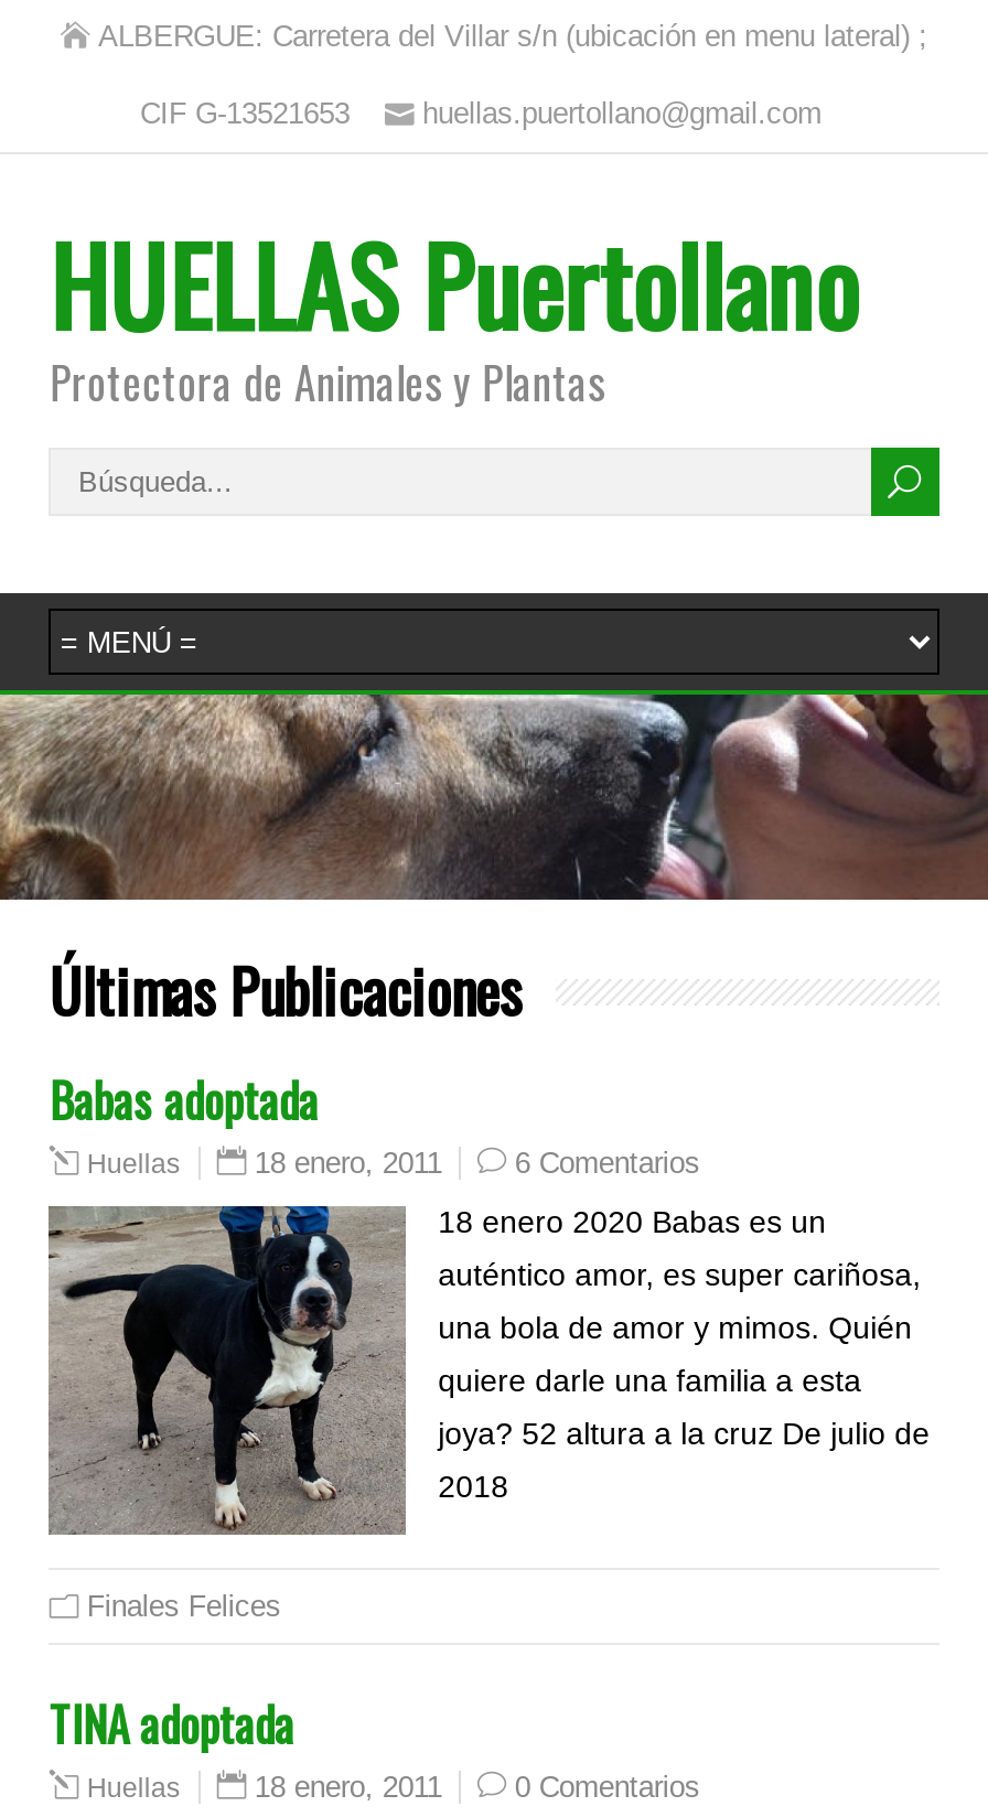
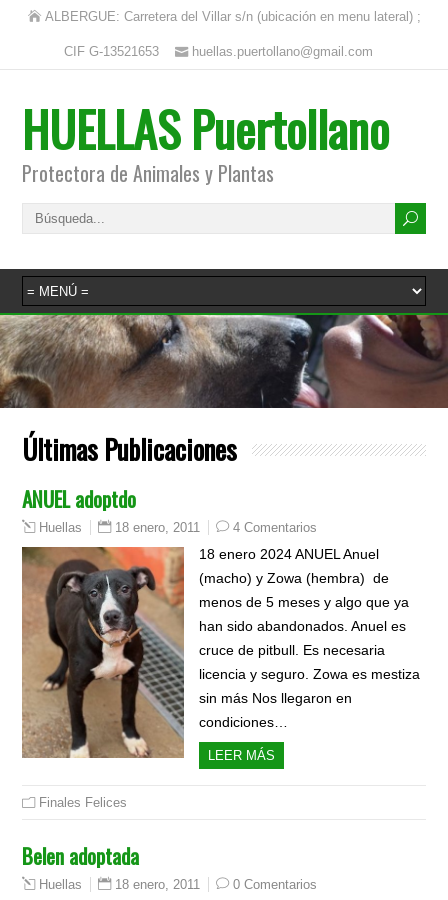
[49,1066,318,1134] Babas adoptada -> [22,483,136,514] ANUEL adoptdo
[49,1147,930,1535] [image] | 6 Comentarios | 18 enero 2020 Babas es un | auténtico amor, es super cariñosa, | una bola de amor y mimos. Quién | quiere darle una familia a esta | joya? 52 altura a la cruz De julio de | 2018 -> [22,520,420,763] [image] | 4 Comentarios | 18 enero 2024 ANUEL Anuel | (macho) y Zowa (hembra) de | menos de 5 meses y algo que ya | han sido abandonados. Anuel es | cruce de pitbull. Es necesaria | licencia y seguro. Zowa es mestiza | sin más Nos llegaron en | condiciones… | LEER MÁS
[49,1688,294,1757] TINA adoptada -> [22,840,139,871] Belen adoptada

